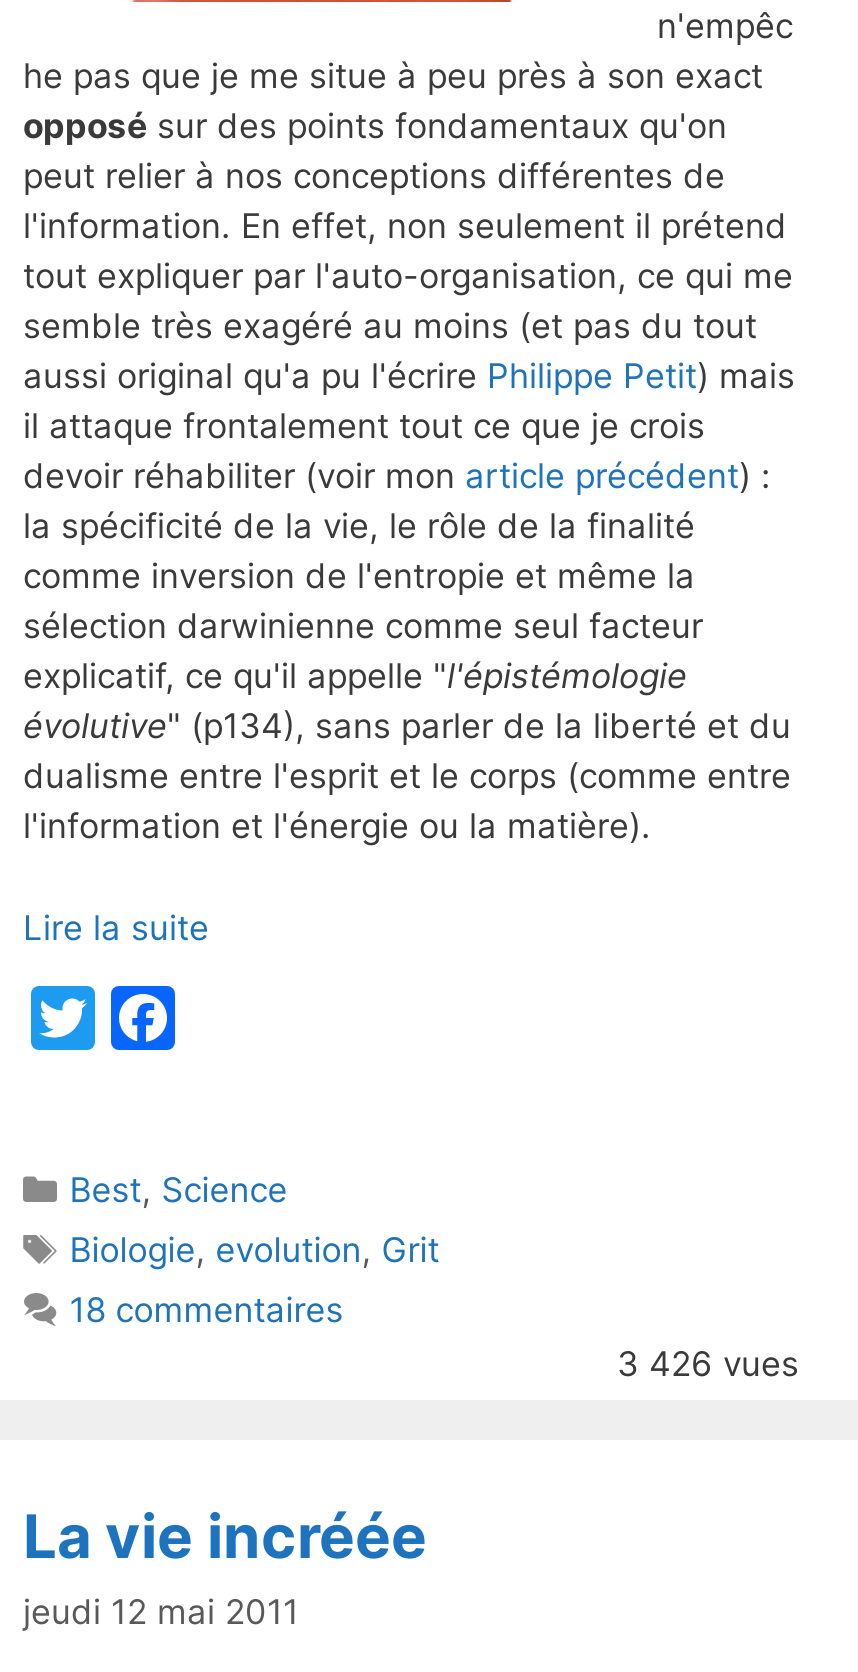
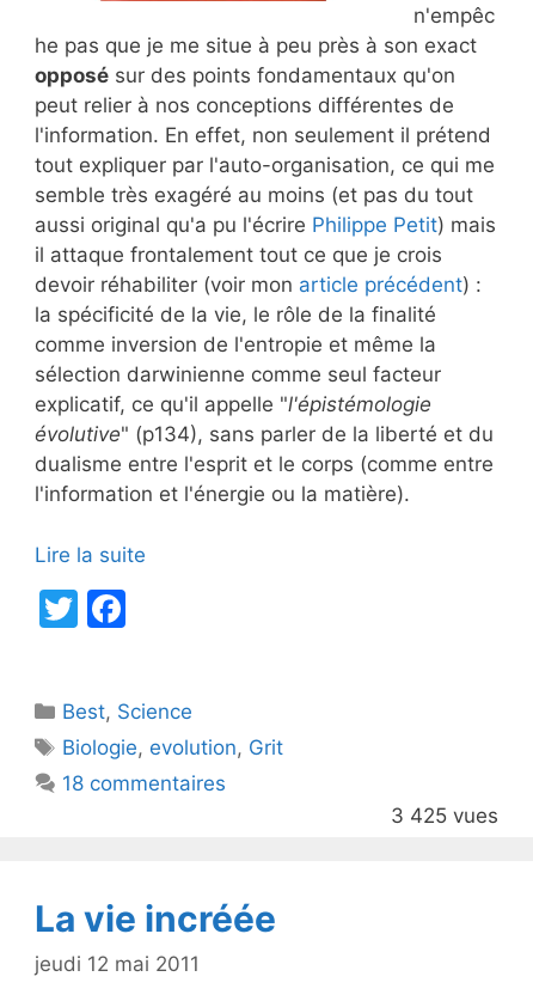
[617,1344,799,1384] 3 426 vues -> [391,804,498,828] 3 425 vues

